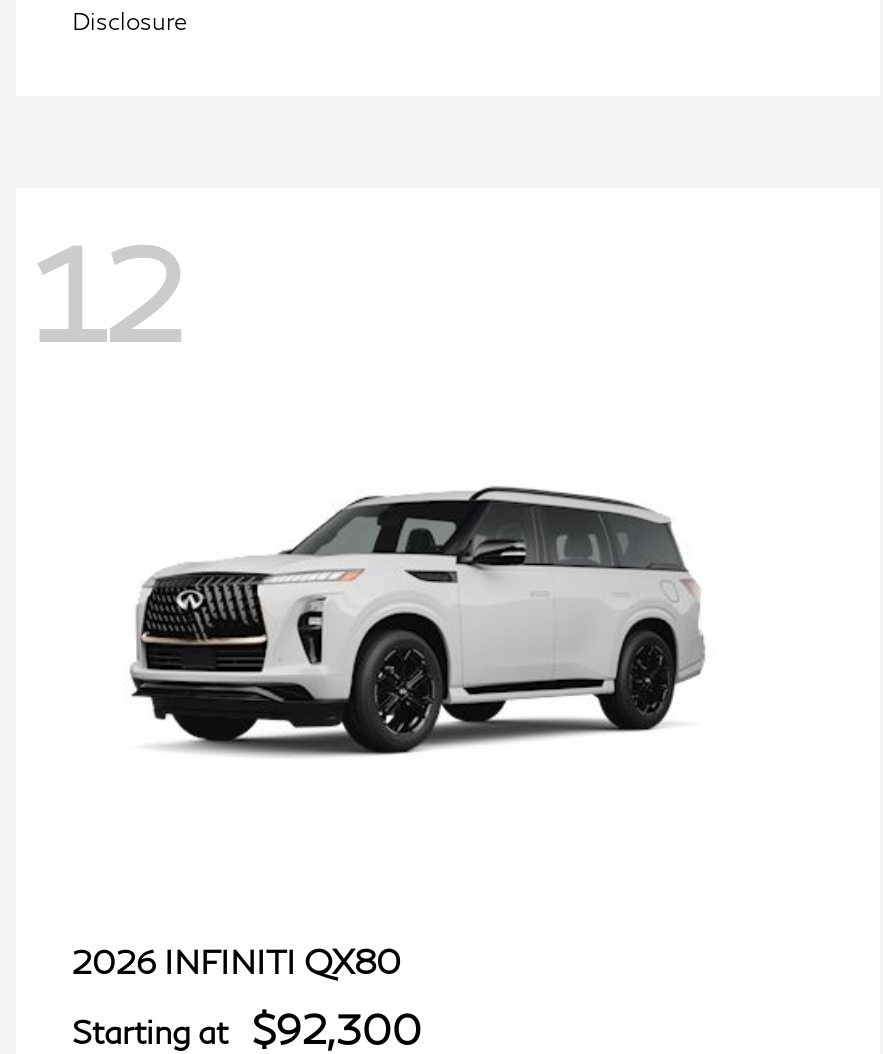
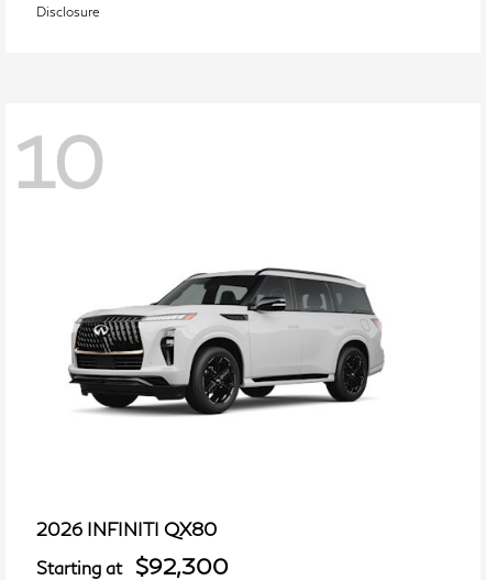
[32,217,184,369] 12 -> [14,119,104,203] 10

